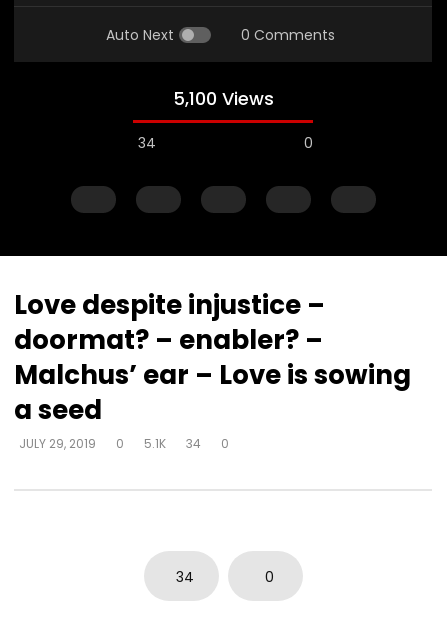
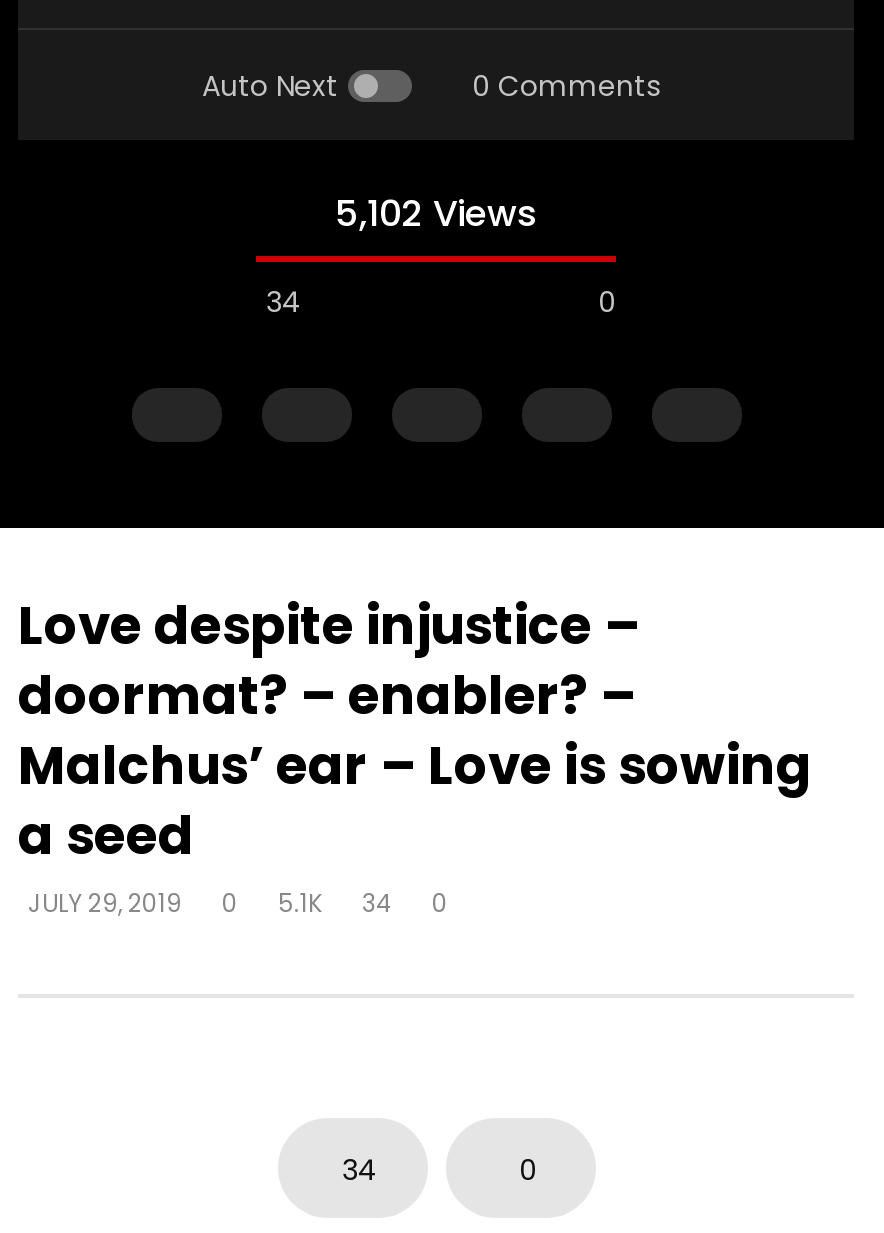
[172,86,273,111] 5,100 Views -> [335,188,537,238] 5,102 Views

